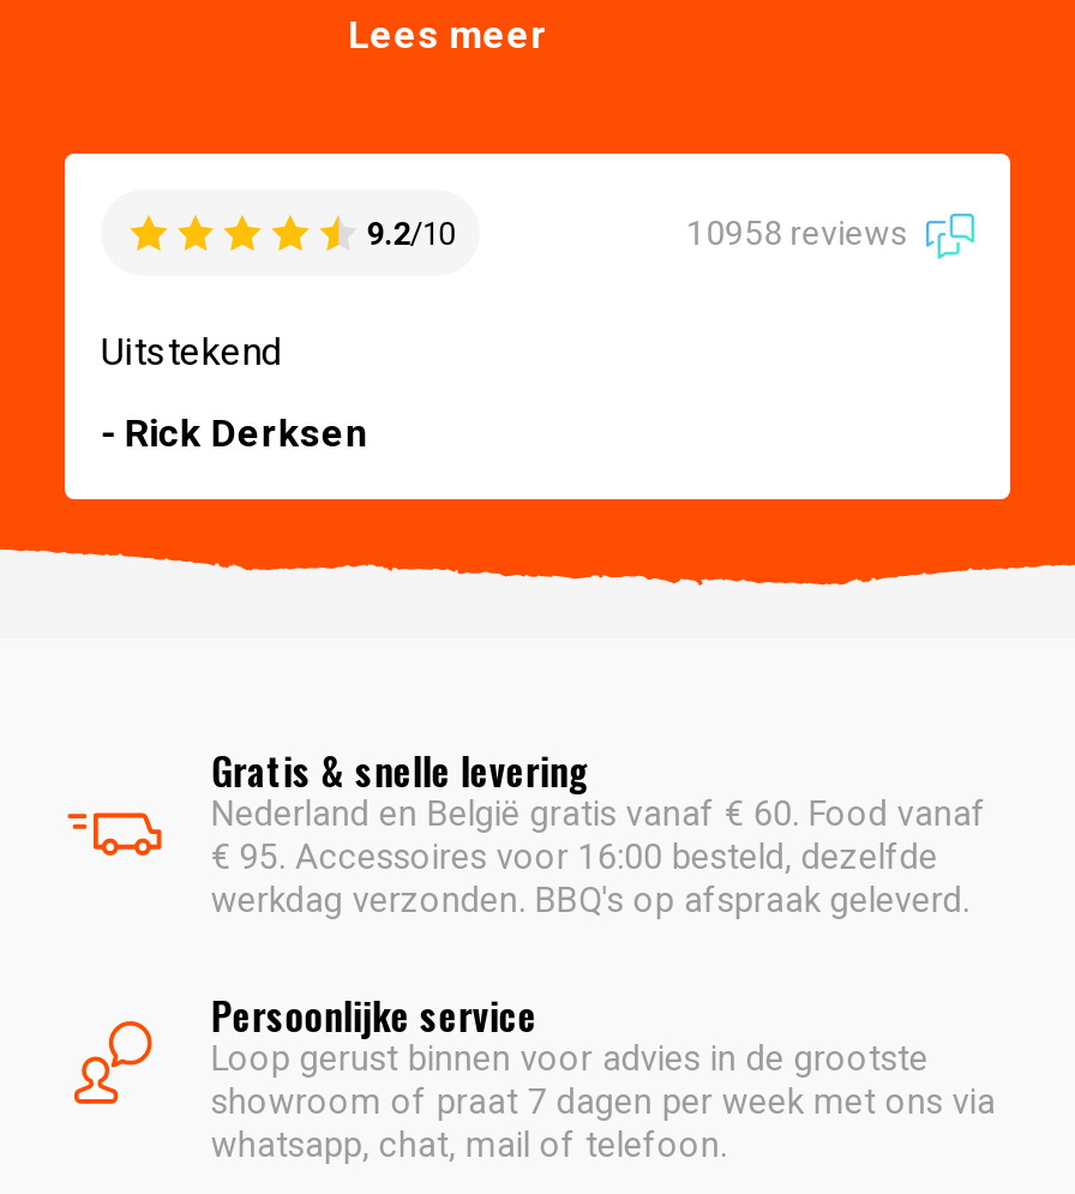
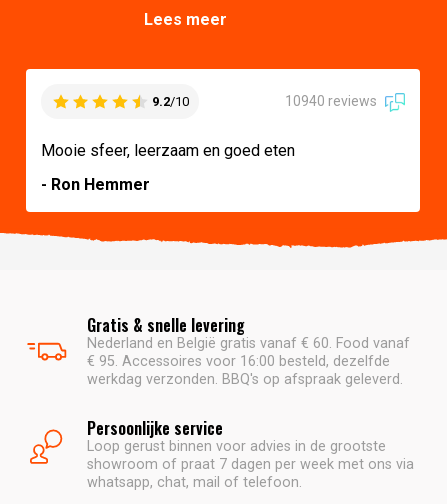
[687,215,914,253] 10958 reviews -> [285,93,380,109] 10940 reviews
[101,330,283,375] Uitstekend -> [41,141,295,160] Mooie sfeer, leerzaam en goed eten
[101,411,367,457] - Rick Derksen -> [41,175,150,194] - Ron Hemmer

